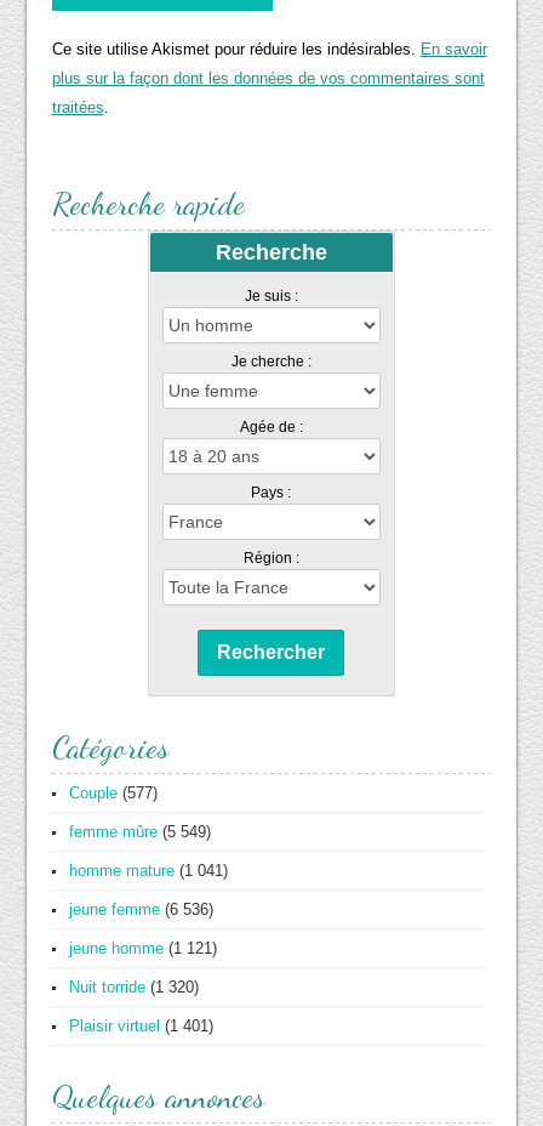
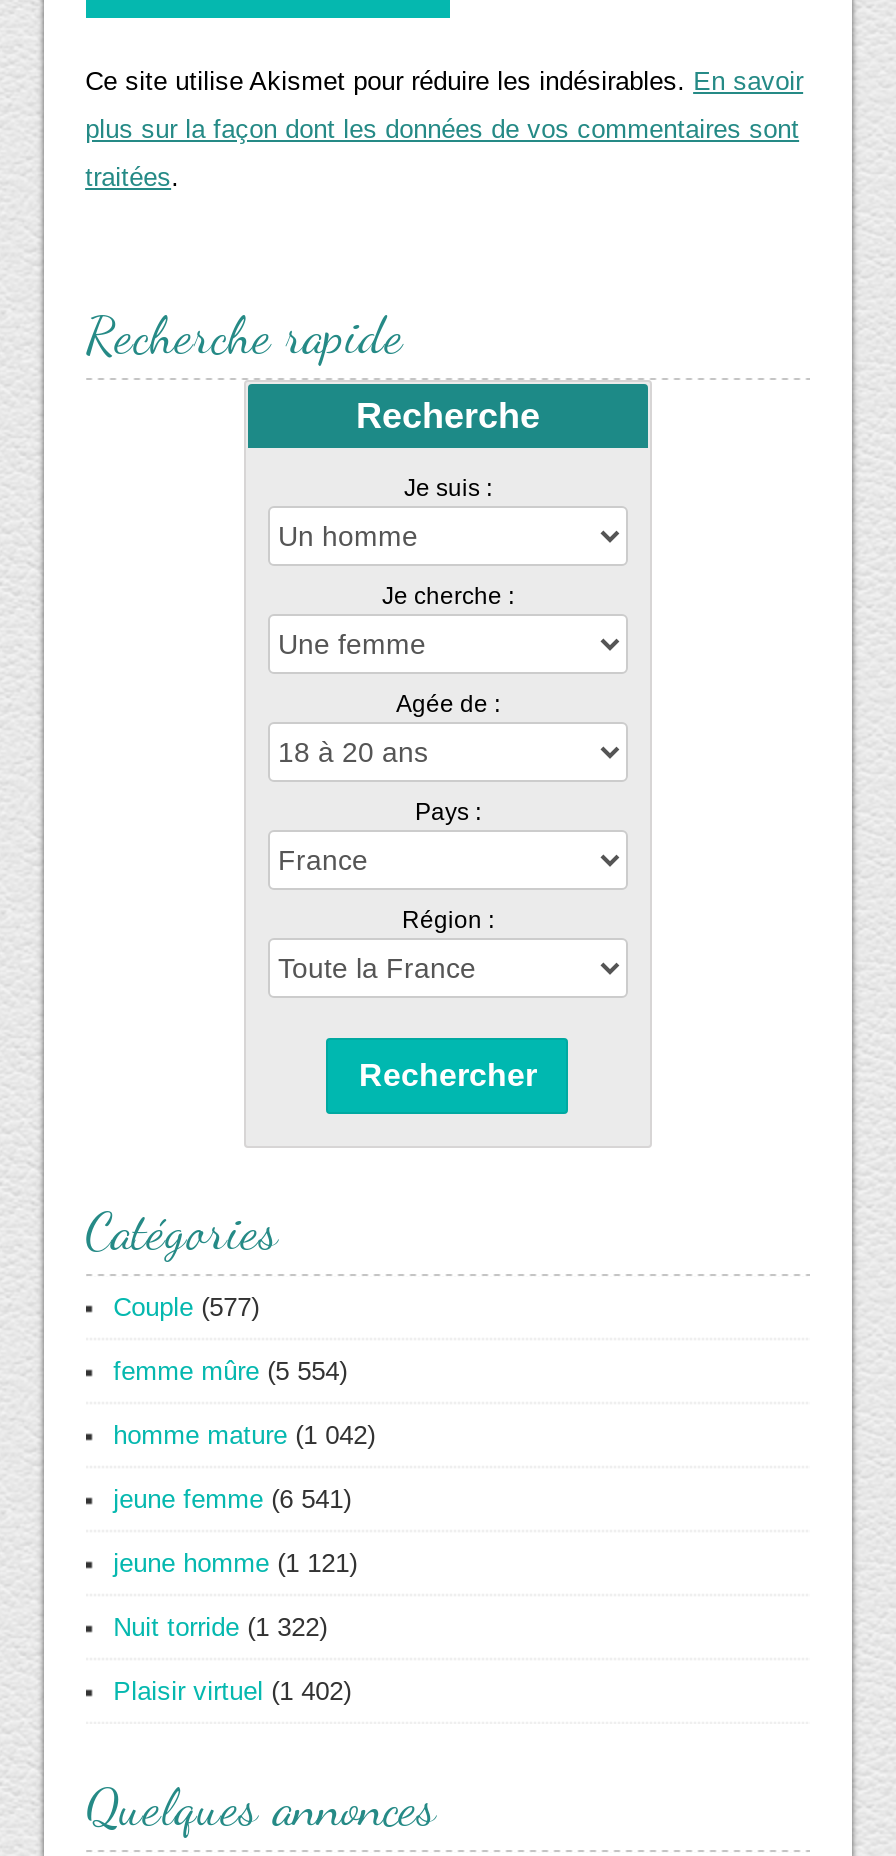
[69,822,210,841] femme mûre (5 549) -> [113,1356,347,1386] femme mûre (5 554)
[69,861,227,879] homme mature (1 041) -> [113,1420,375,1450] homme mature (1 042)
[69,900,213,918] jeune femme (6 536) -> [113,1484,351,1514] jeune femme (6 541)
[69,978,198,996] Nuit torride (1 320) -> [113,1612,327,1642] Nuit torride (1 322)
[69,1017,213,1035] Plaisir virtuel (1 401) -> [113,1676,351,1706] Plaisir virtuel (1 402)

